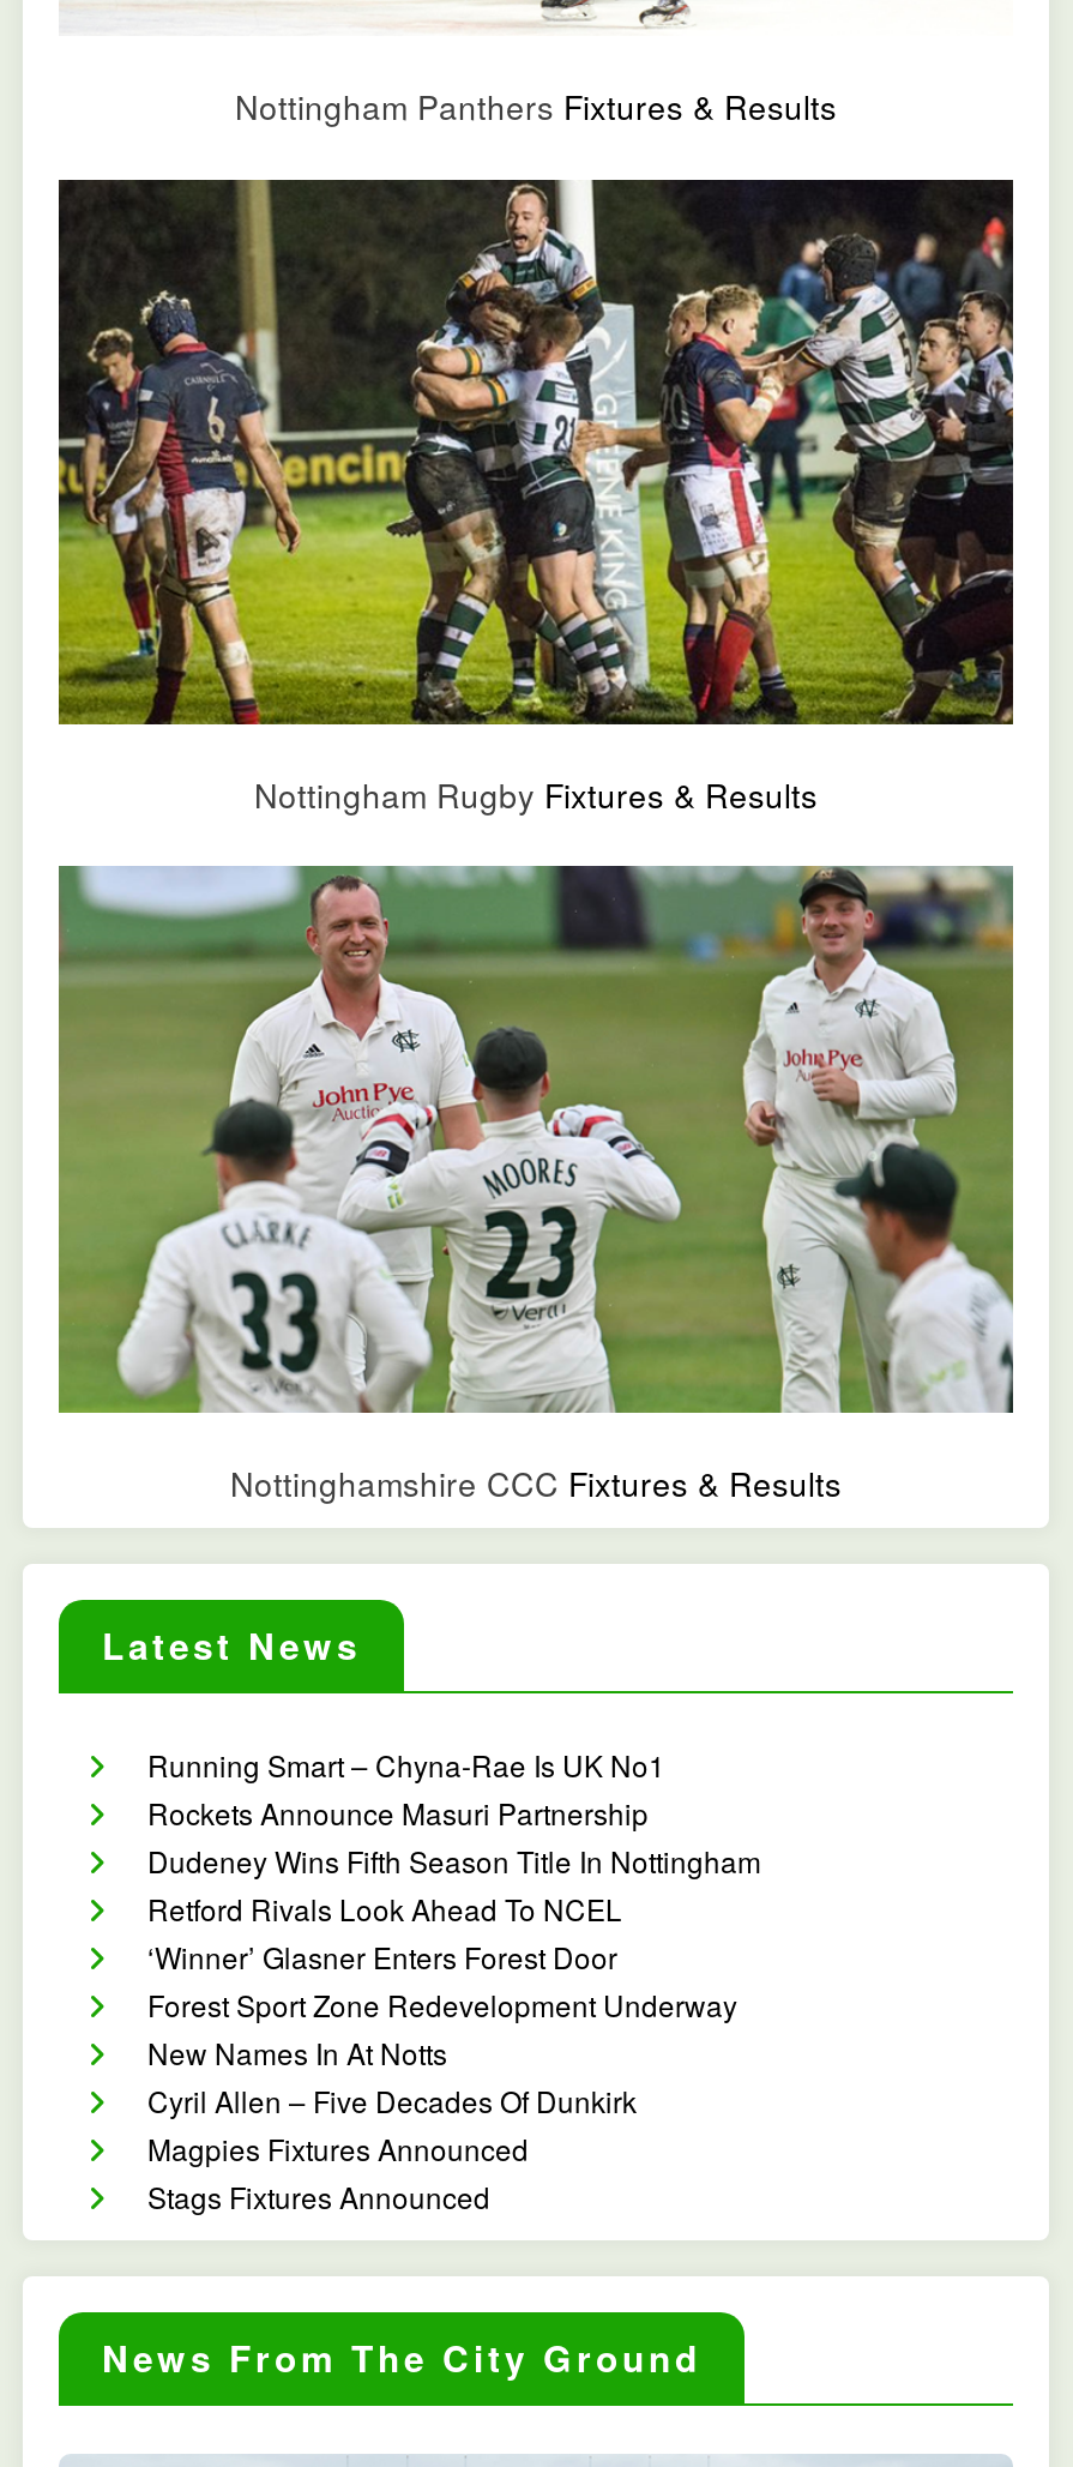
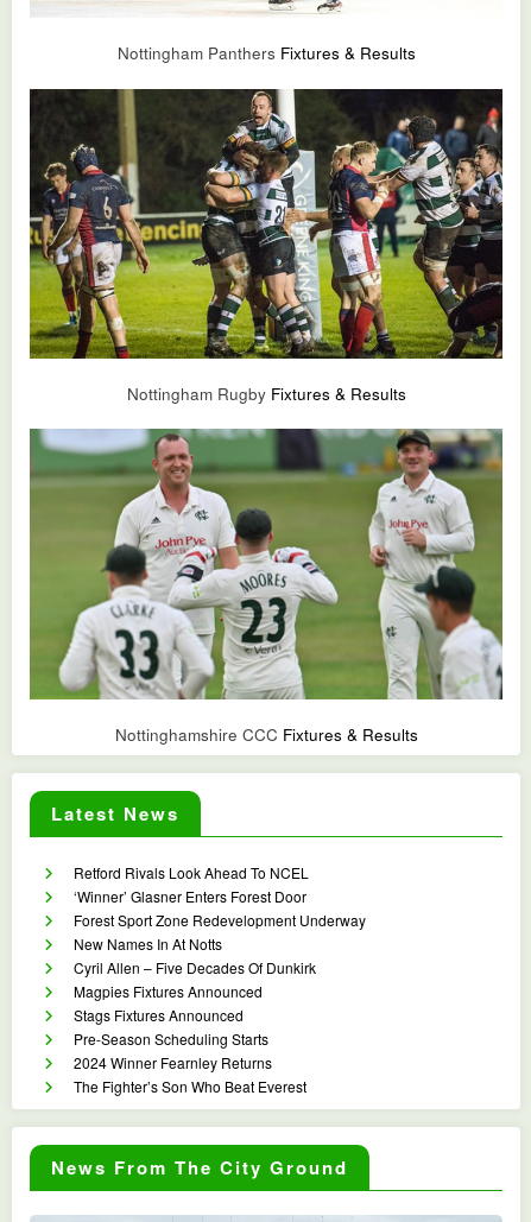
[147,1743,761,1879] Running Smart – Chyna-Rae Is UK No1 | Rockets Announce Masuri Partnership | Dudeney Wins Fifth Season Title In Nottingham -> none
moved [147,1887,737,2215] -> [74,863,366,1025]: Retford Rivals Look Ahead To NCEL | ‘Winner’ Glasner Enters Forest Door | Forest Sport Zone Redevelopment Underway | New Names In At Notts | Cyril Allen – Five Decades Of Dunkirk | Magpies Fixtures Announced | Stags Fixtures Announced
none -> [74,1029,306,1096] Pre-Season Scheduling Starts | 2024 Winner Fearnley Returns | The Fighter’s Son Who Beat Everest

